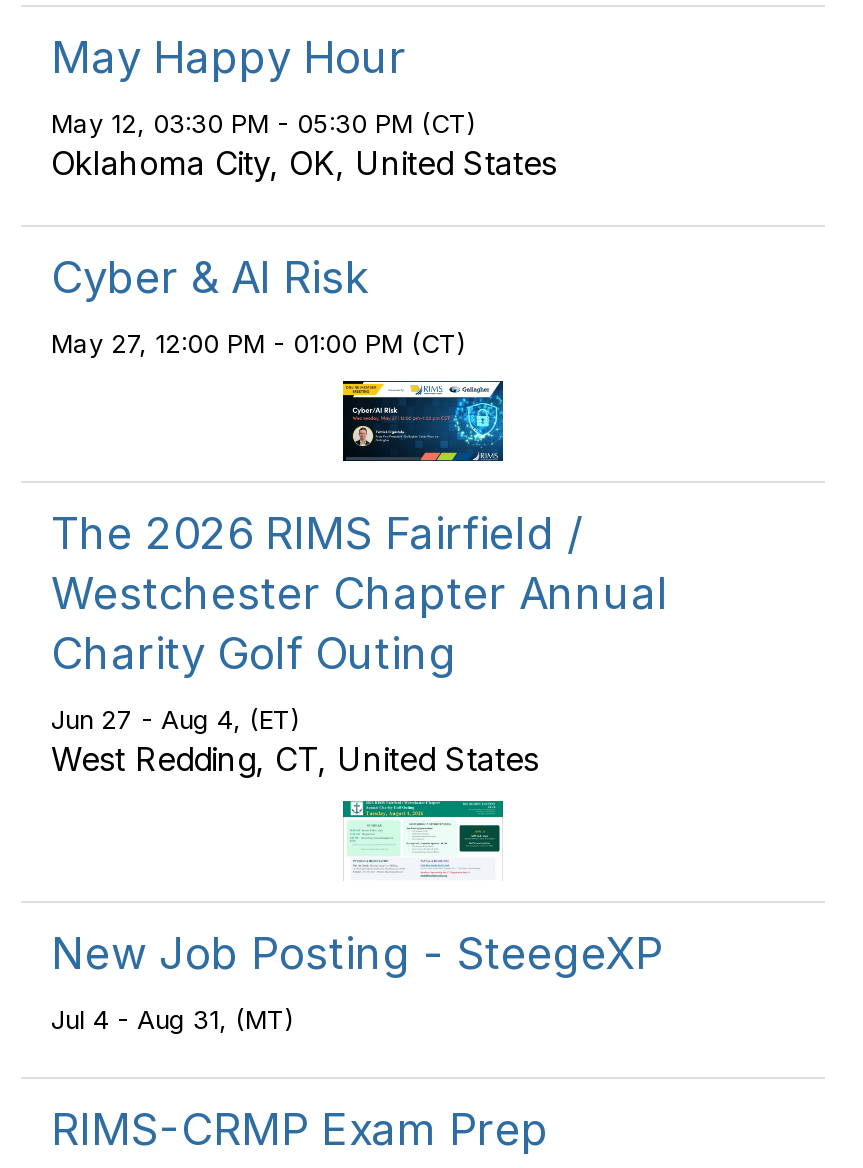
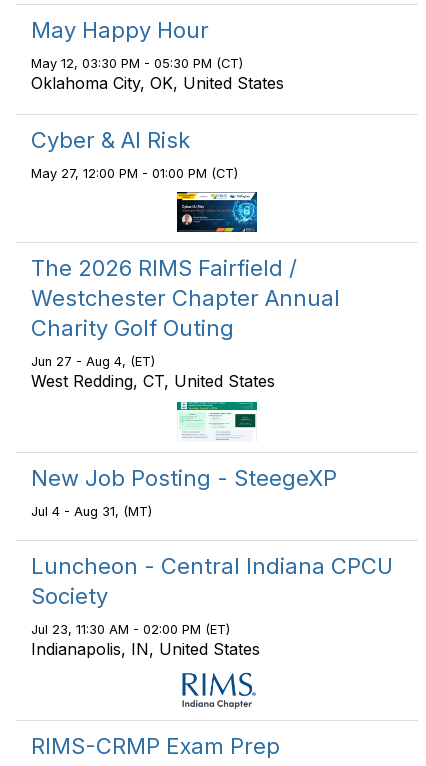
none -> [31,553,393,659] Luncheon - Central Indiana CPCU | Society | Jul 23, 11:30 AM - 02:00 PM (ET) | Indianapolis, IN, United States
none -> [181,672,257,710] [image]

